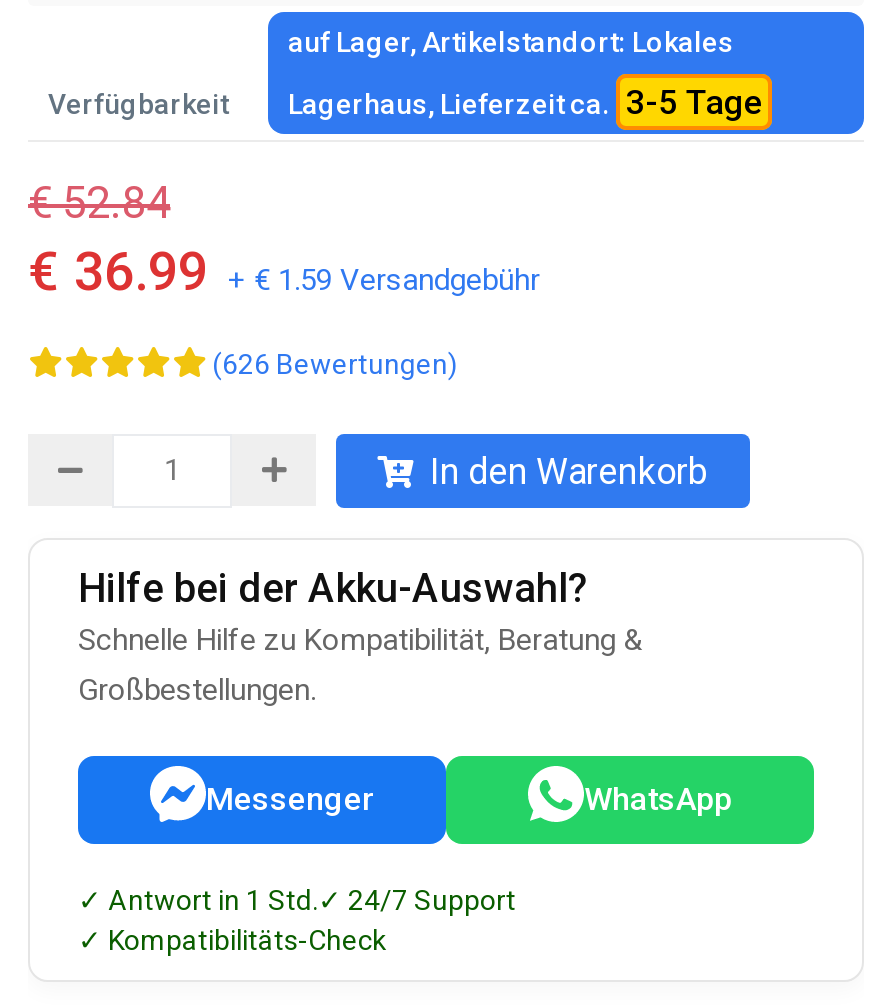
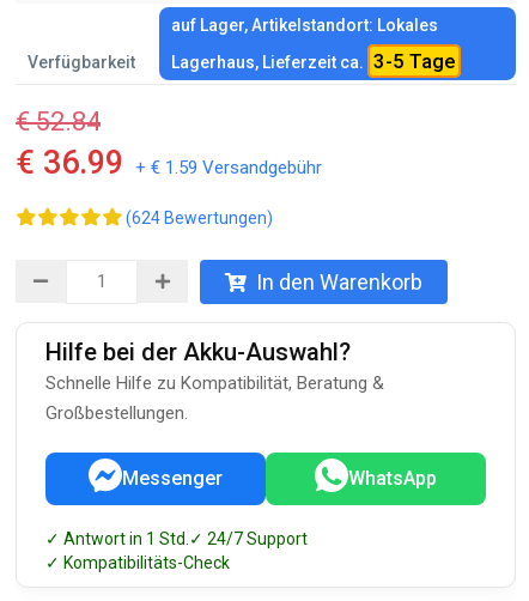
[212,348,458,380] (626 Bewertungen) -> [126,208,273,227] (624 Bewertungen)

